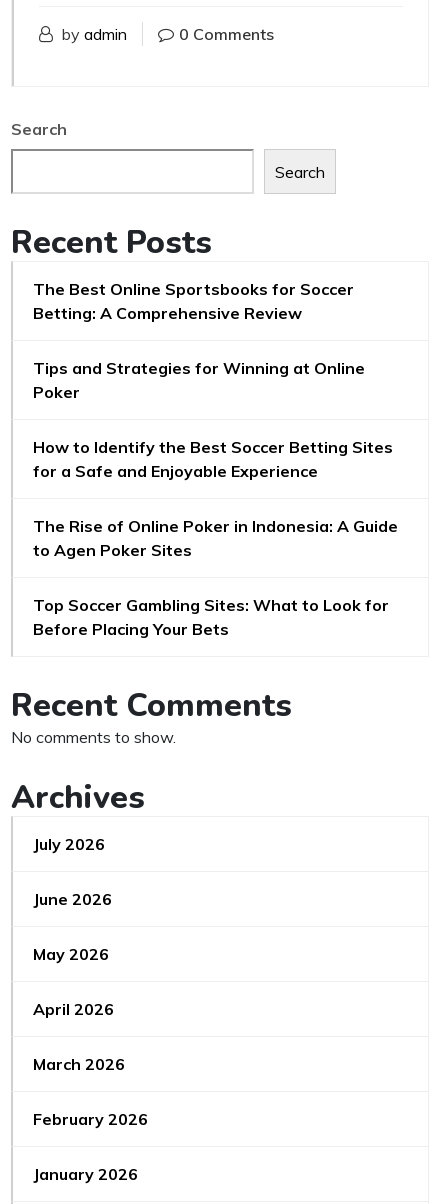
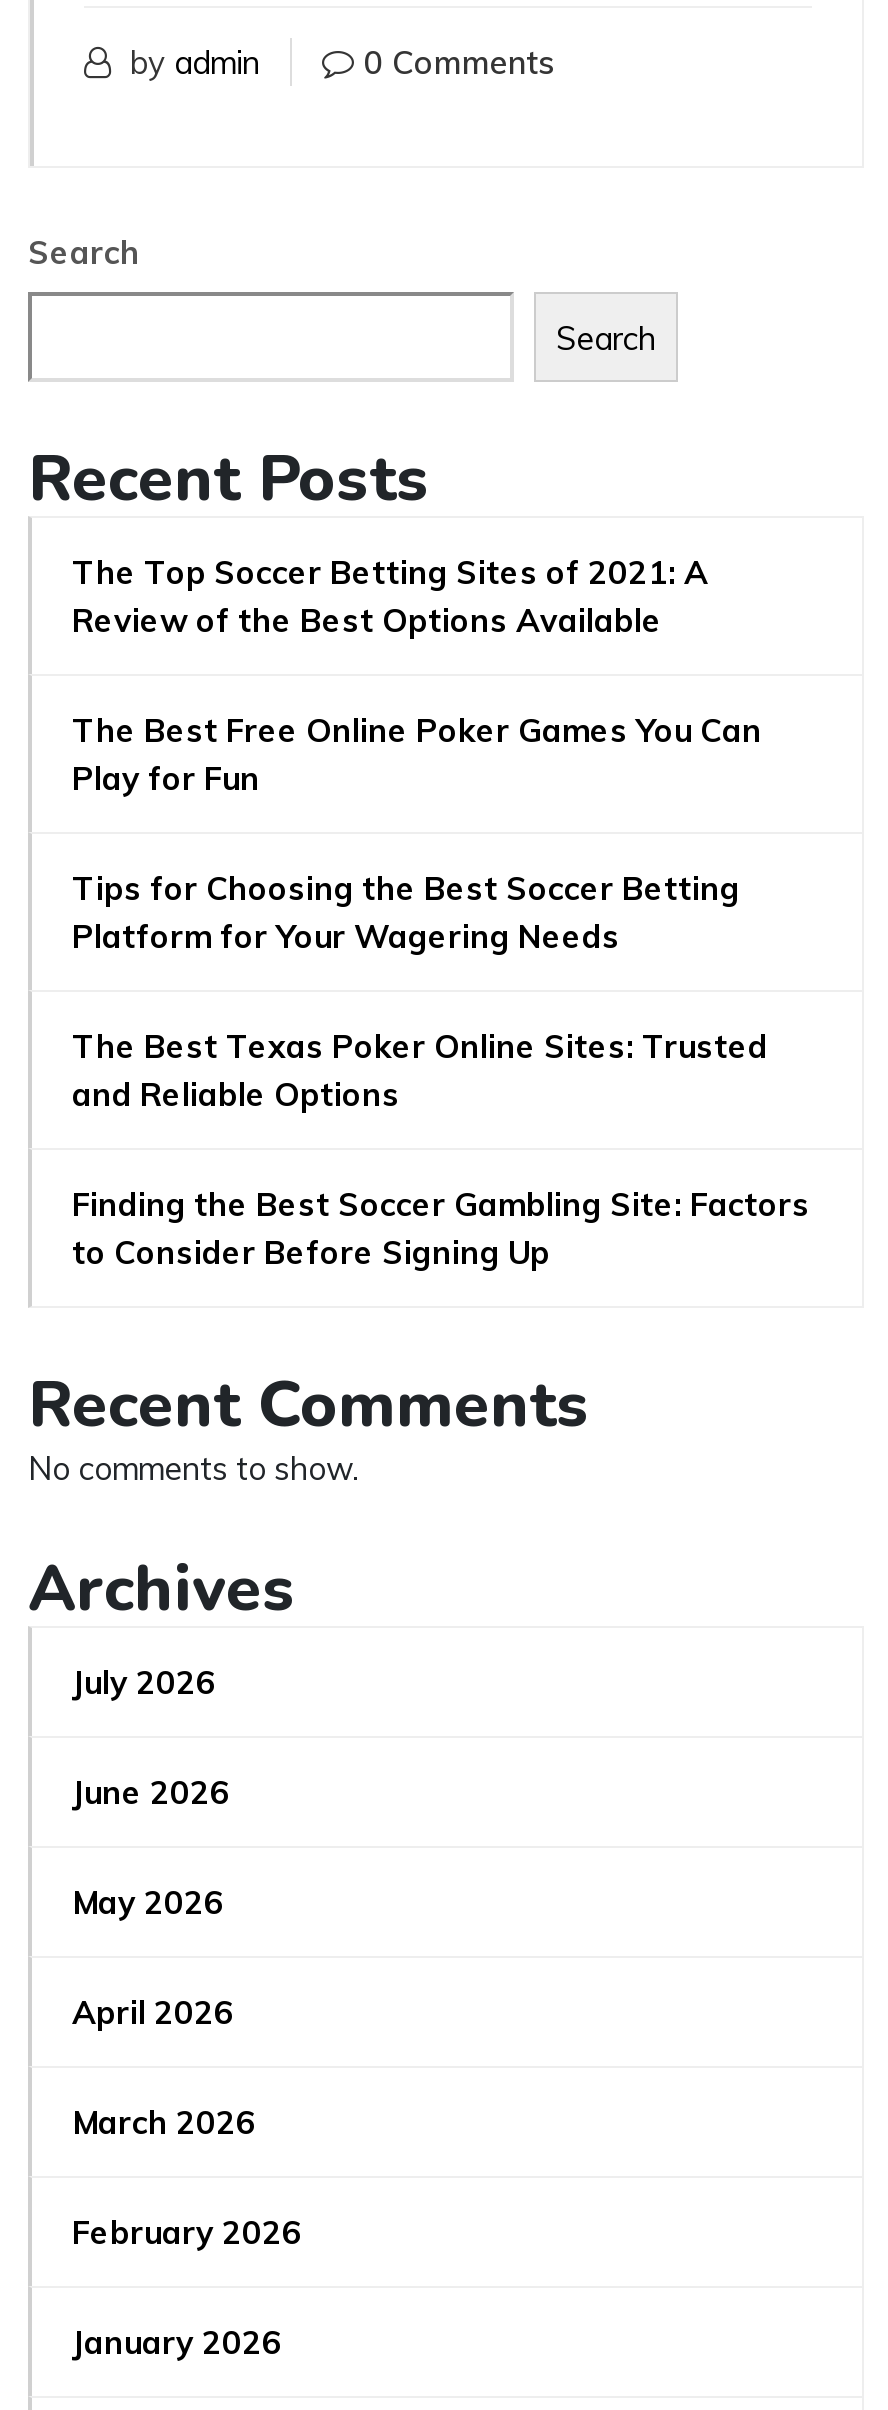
[33,279,354,323] The Best Online Sportsbooks for Soccer | Betting: A Comprehensive Review -> [72,552,708,640] The Top Soccer Betting Sites of 2021: A | Review of the Best Options Available
[33,358,365,402] Tips and Strategies for Winning at Online | Poker -> [72,710,762,798] The Best Free Online Poker Games You Can | Play for Fun
[33,437,393,481] How to Identify the Best Soccer Betting Sites | for a Safe and Enjoyable Experience -> [72,868,740,956] Tips for Choosing the Best Soccer Betting | Platform for Your Wagering Needs
[33,516,398,560] The Rise of Online Poker in Indonesia: A Guide | to Agen Poker Sites -> [72,1026,768,1114] The Best Texas Poker Online Sites: Trusted | and Reliable Options
[33,595,389,639] Top Soccer Gambling Sites: What to Look for | Before Placing Your Bets -> [72,1184,810,1272] Finding the Best Soccer Gambling Site: Factors | to Consider Before Signing Up

